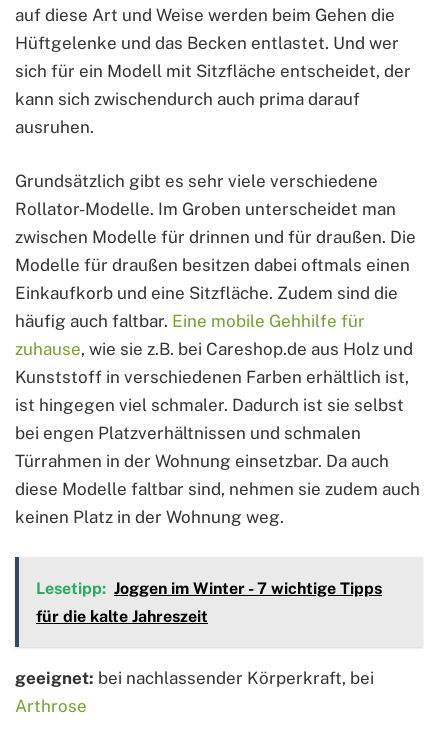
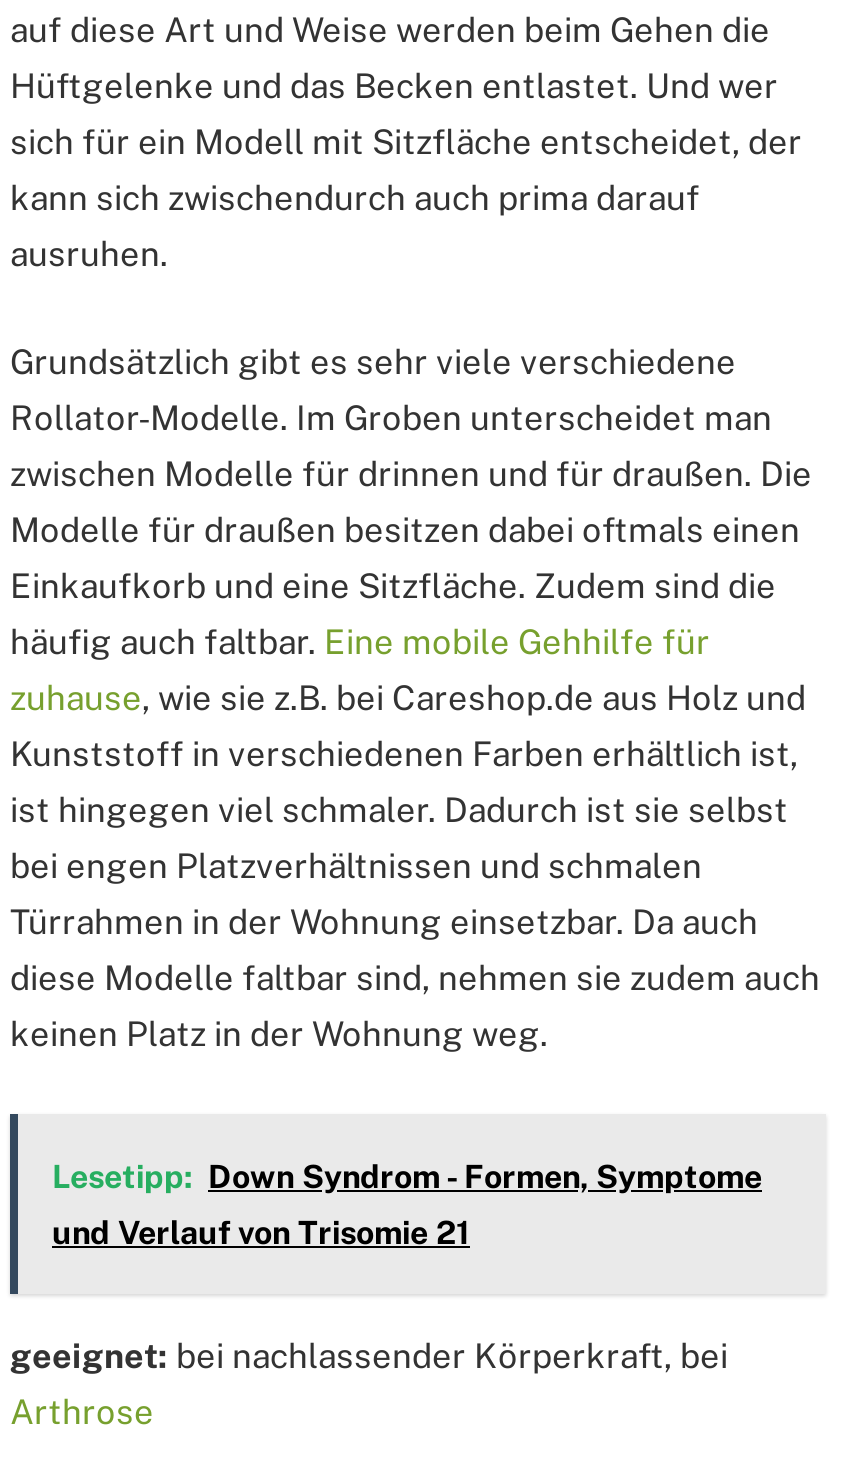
[36,579,382,598] Lesetipp: Joggen im Winter - 7 wichtige Tipps -> [52,1159,762,1197] Lesetipp: Down Syndrom - Formen, Symptome
[36,607,208,626] für die kalte Jahreszeit -> [52,1215,470,1253] und Verlauf von Trisomie 21

